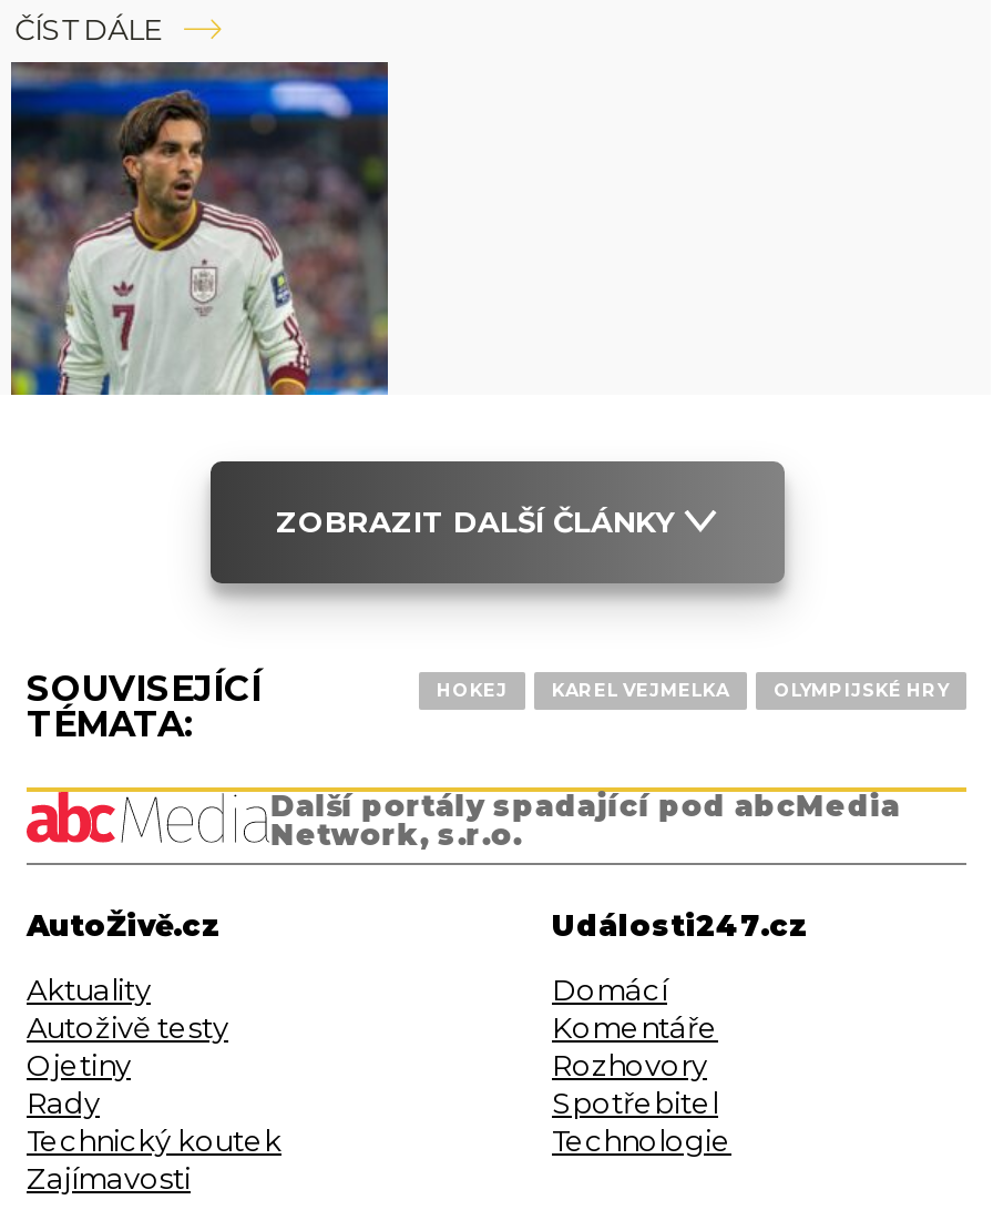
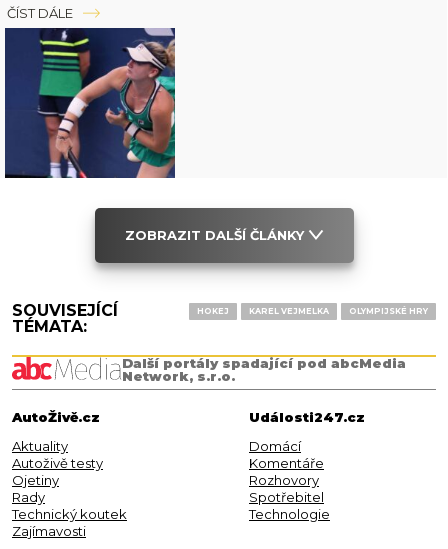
[9,62,390,397] [image] -> [4,28,176,179] [image]

